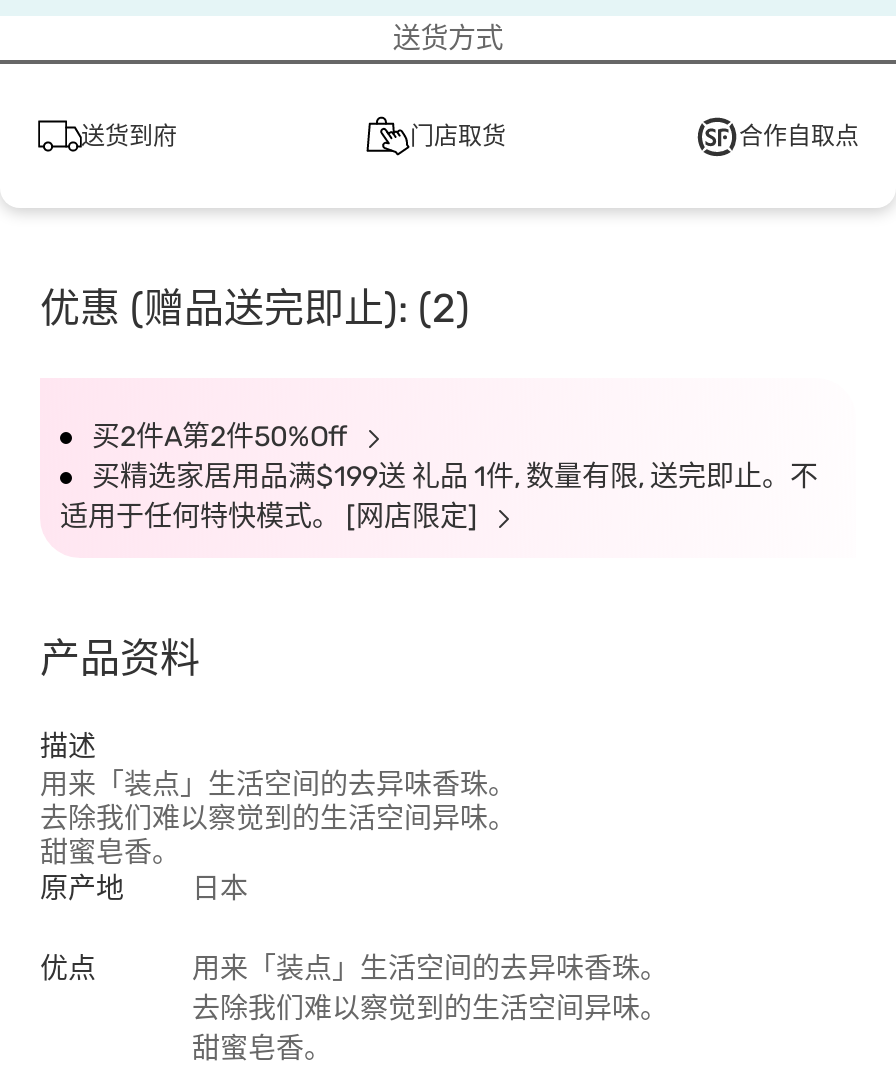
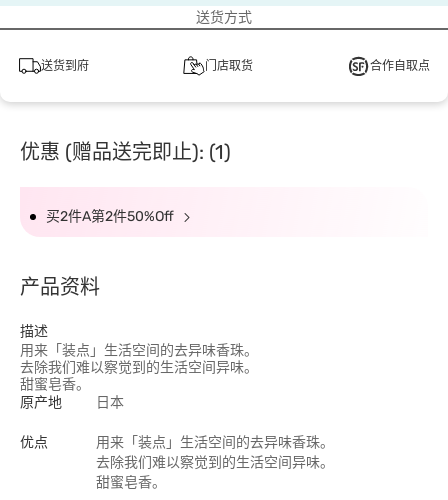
[40,284,470,332] 优惠 (赠品送完即止): (2) -> [20,140,231,164] 优惠 (赠品送完即止): (1)
[60,460,818,534] 买精选家居用品满$199送 礼品 1件, 数量有限, 送完即止。不 | 适用于任何特快模式。 [网店限定] -> none

